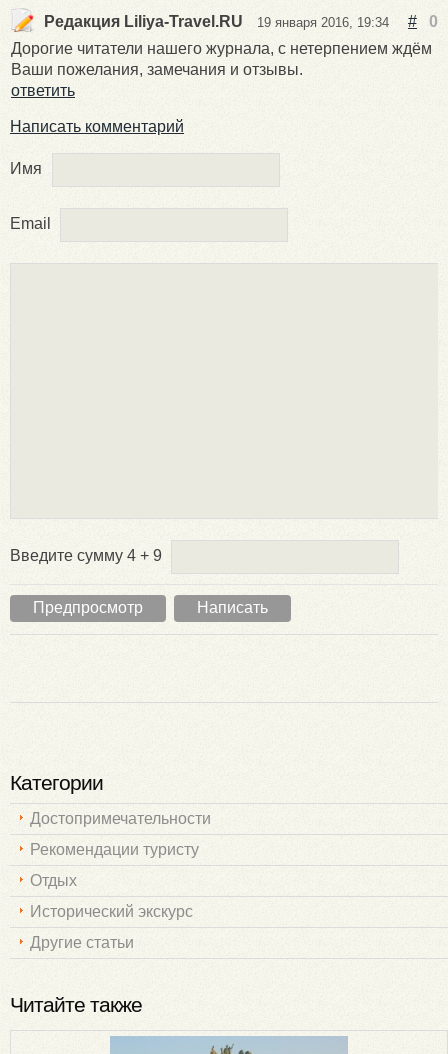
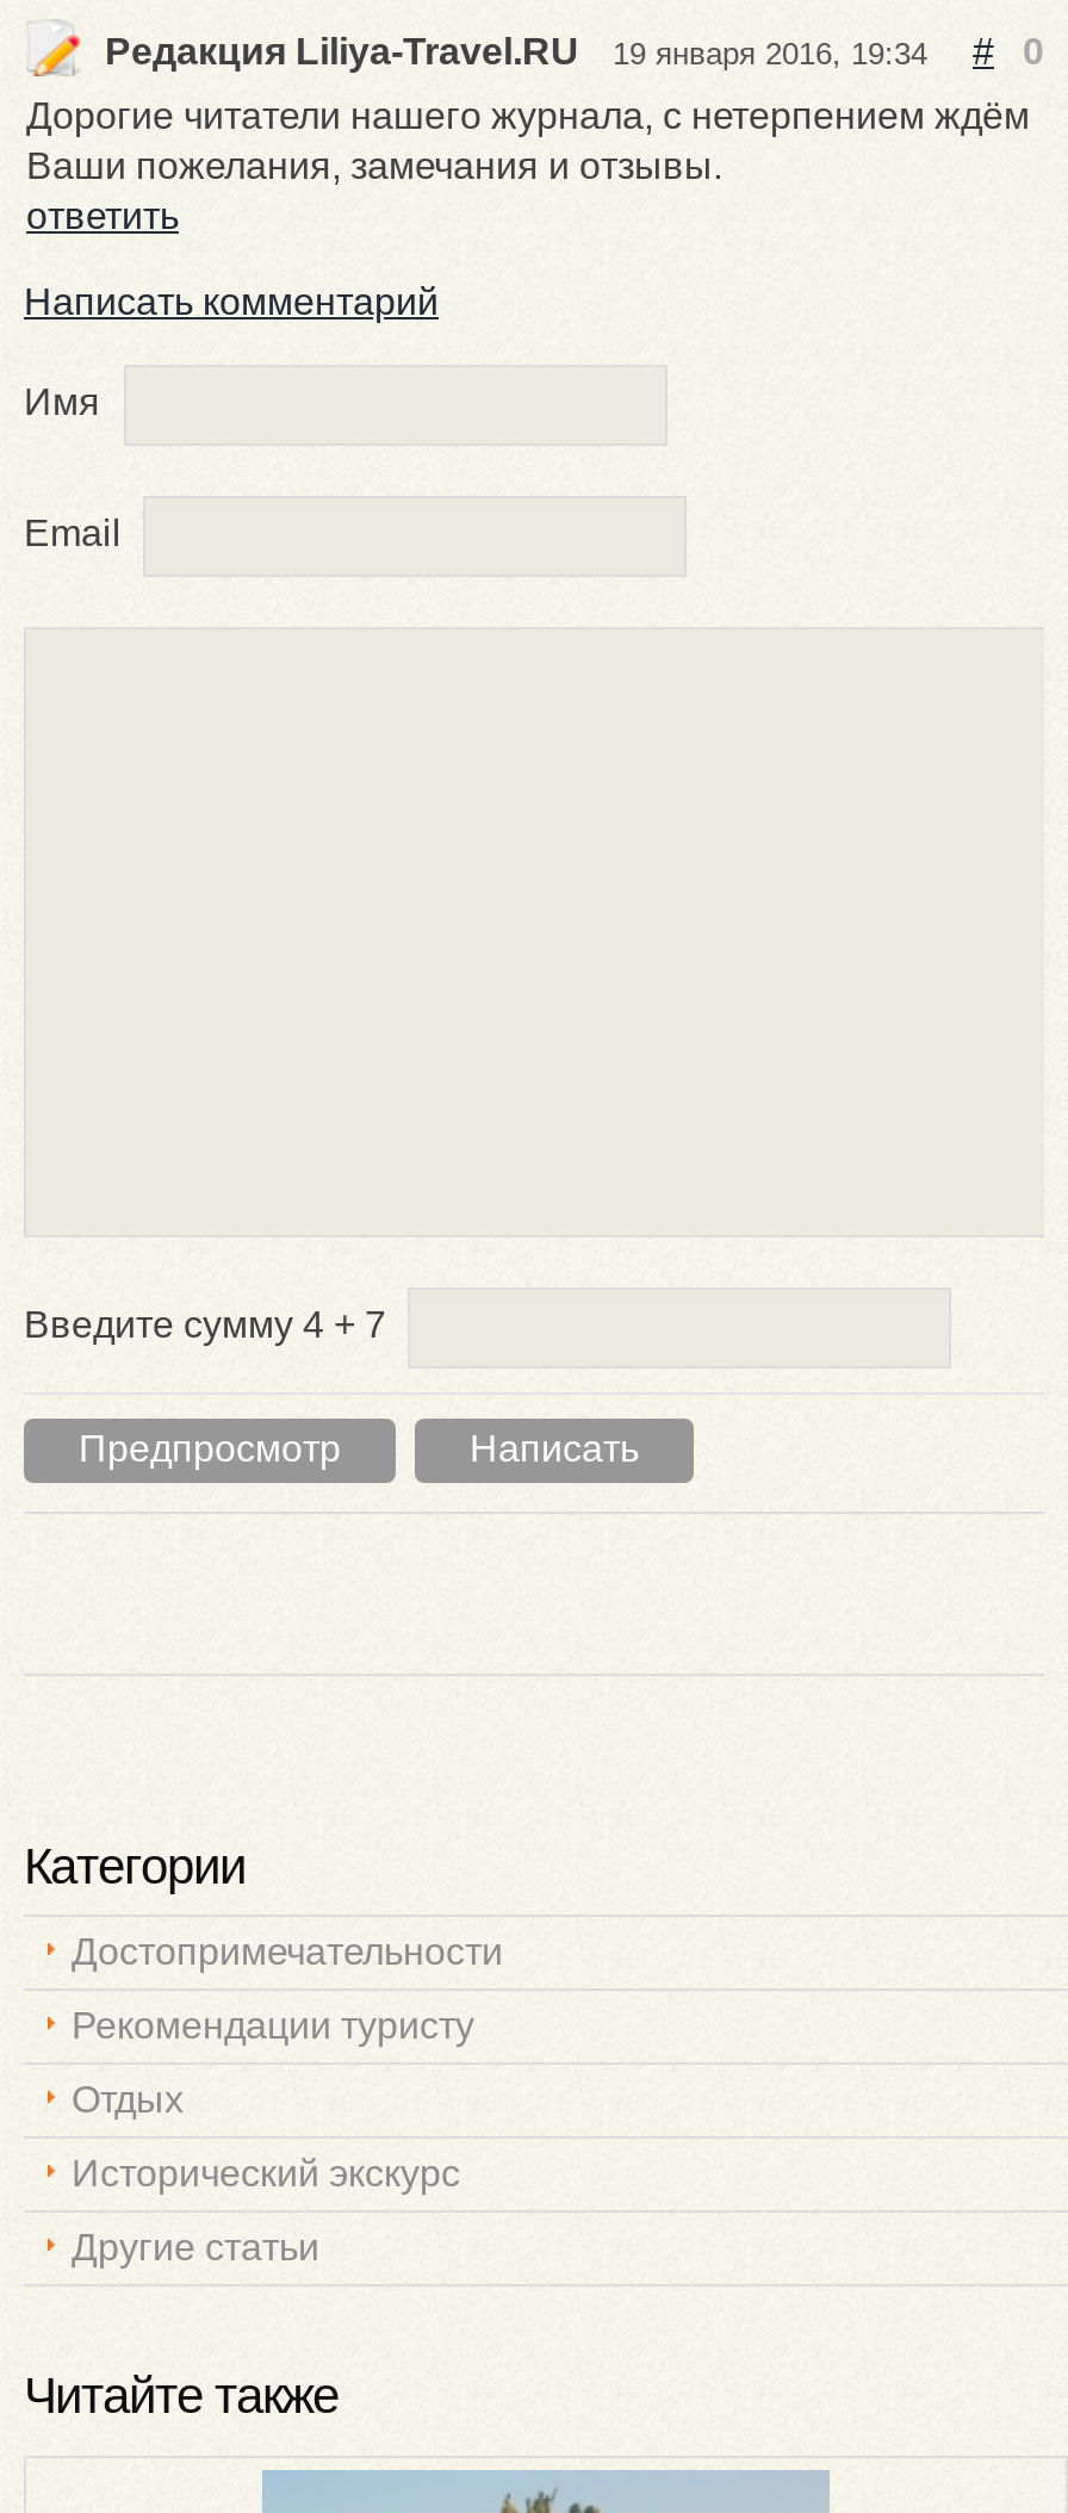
[10,547,162,564] Введите сумму 4 + 9 -> [24,1304,386,1345] Введите сумму 4 + 7

